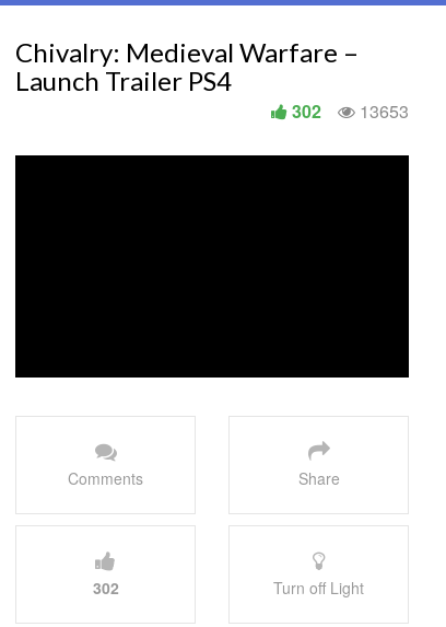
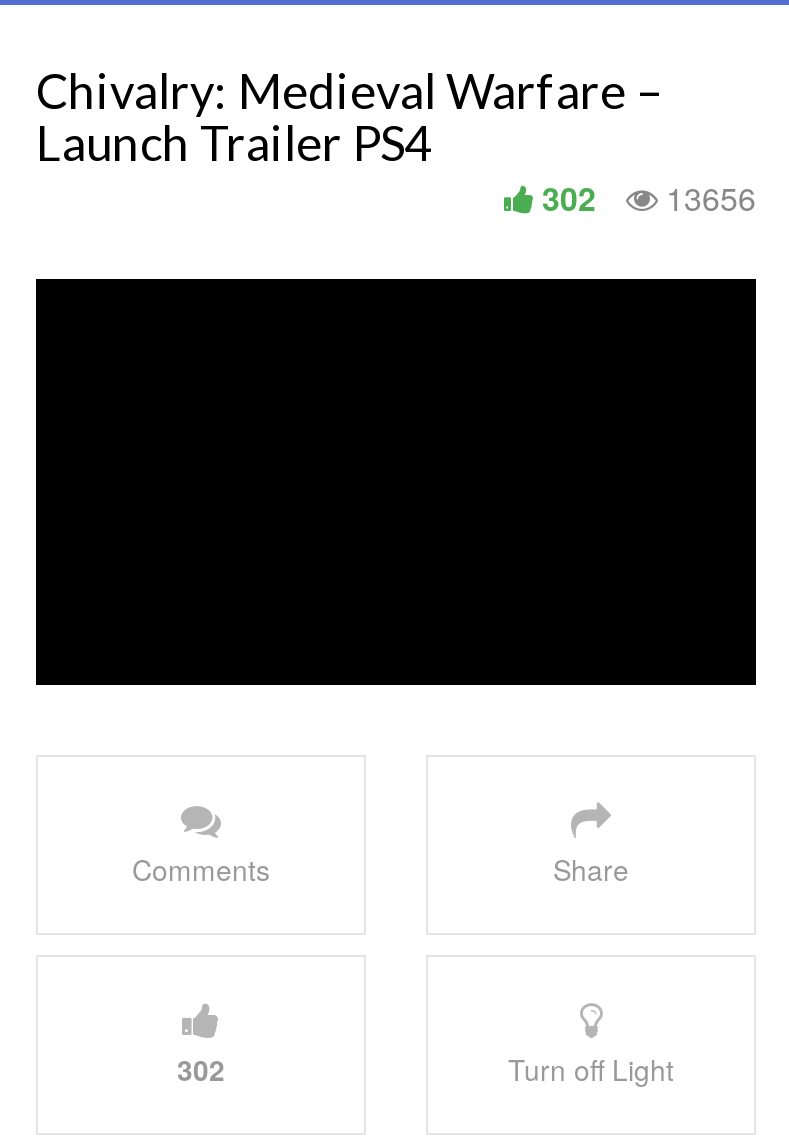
[292,98,409,124] 302 13653 -> [542,175,756,221] 302 13656

